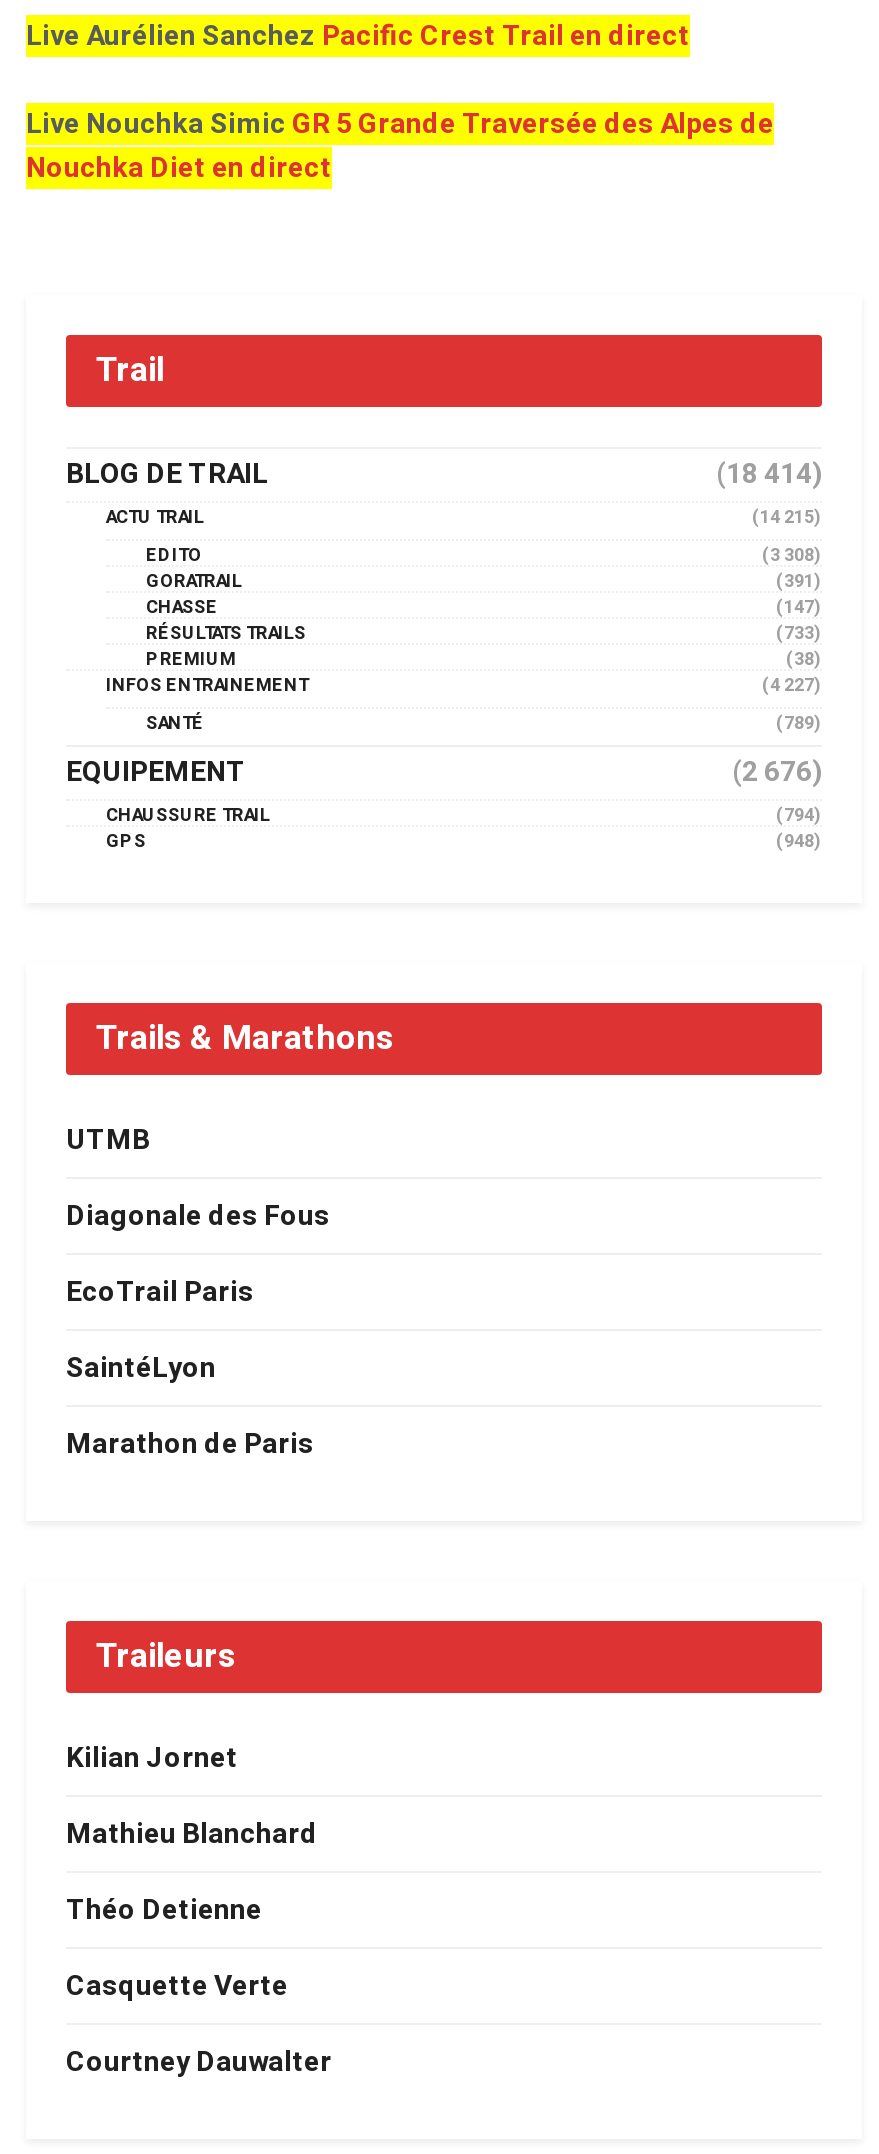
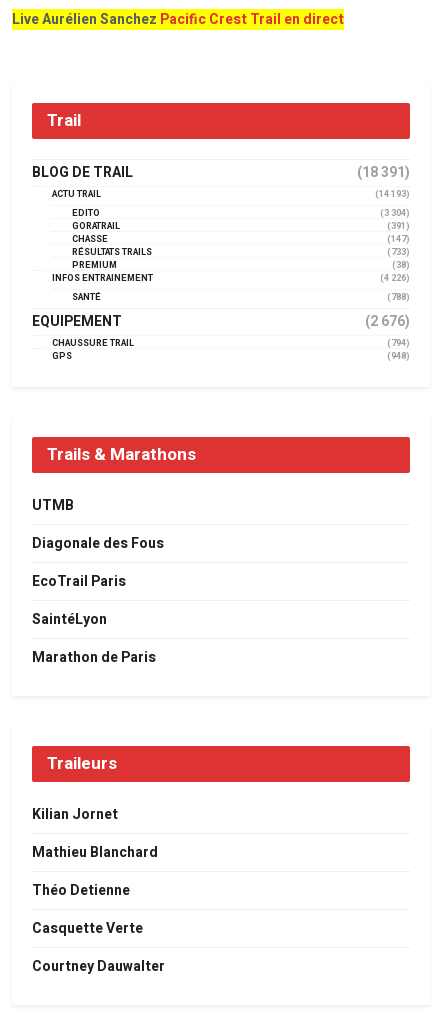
[26,102,774,188] Live Nouchka Simic GR 5 Grande Traversée des Alpes de | Nouchka Diet en direct -> none
[716,452,822,494] (18 414) -> [357,161,410,182] (18 391)
[752,504,822,530] (14 215) -> [375,187,410,200] (14 193)
[762,542,822,568] (3 308) -> [380,206,410,219] (3 304)
[762,672,822,698] (4 227) -> [380,271,410,284] (4 226)
[776,710,822,736] (789) -> [387,290,410,303] (788)

